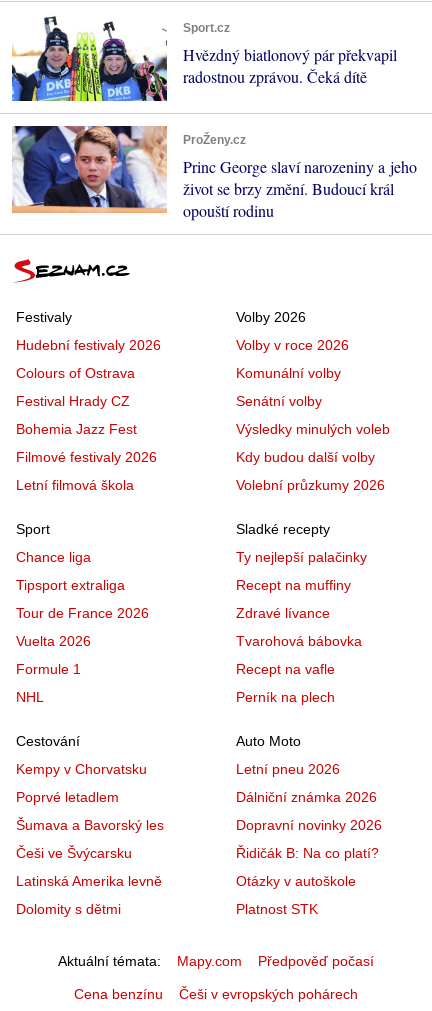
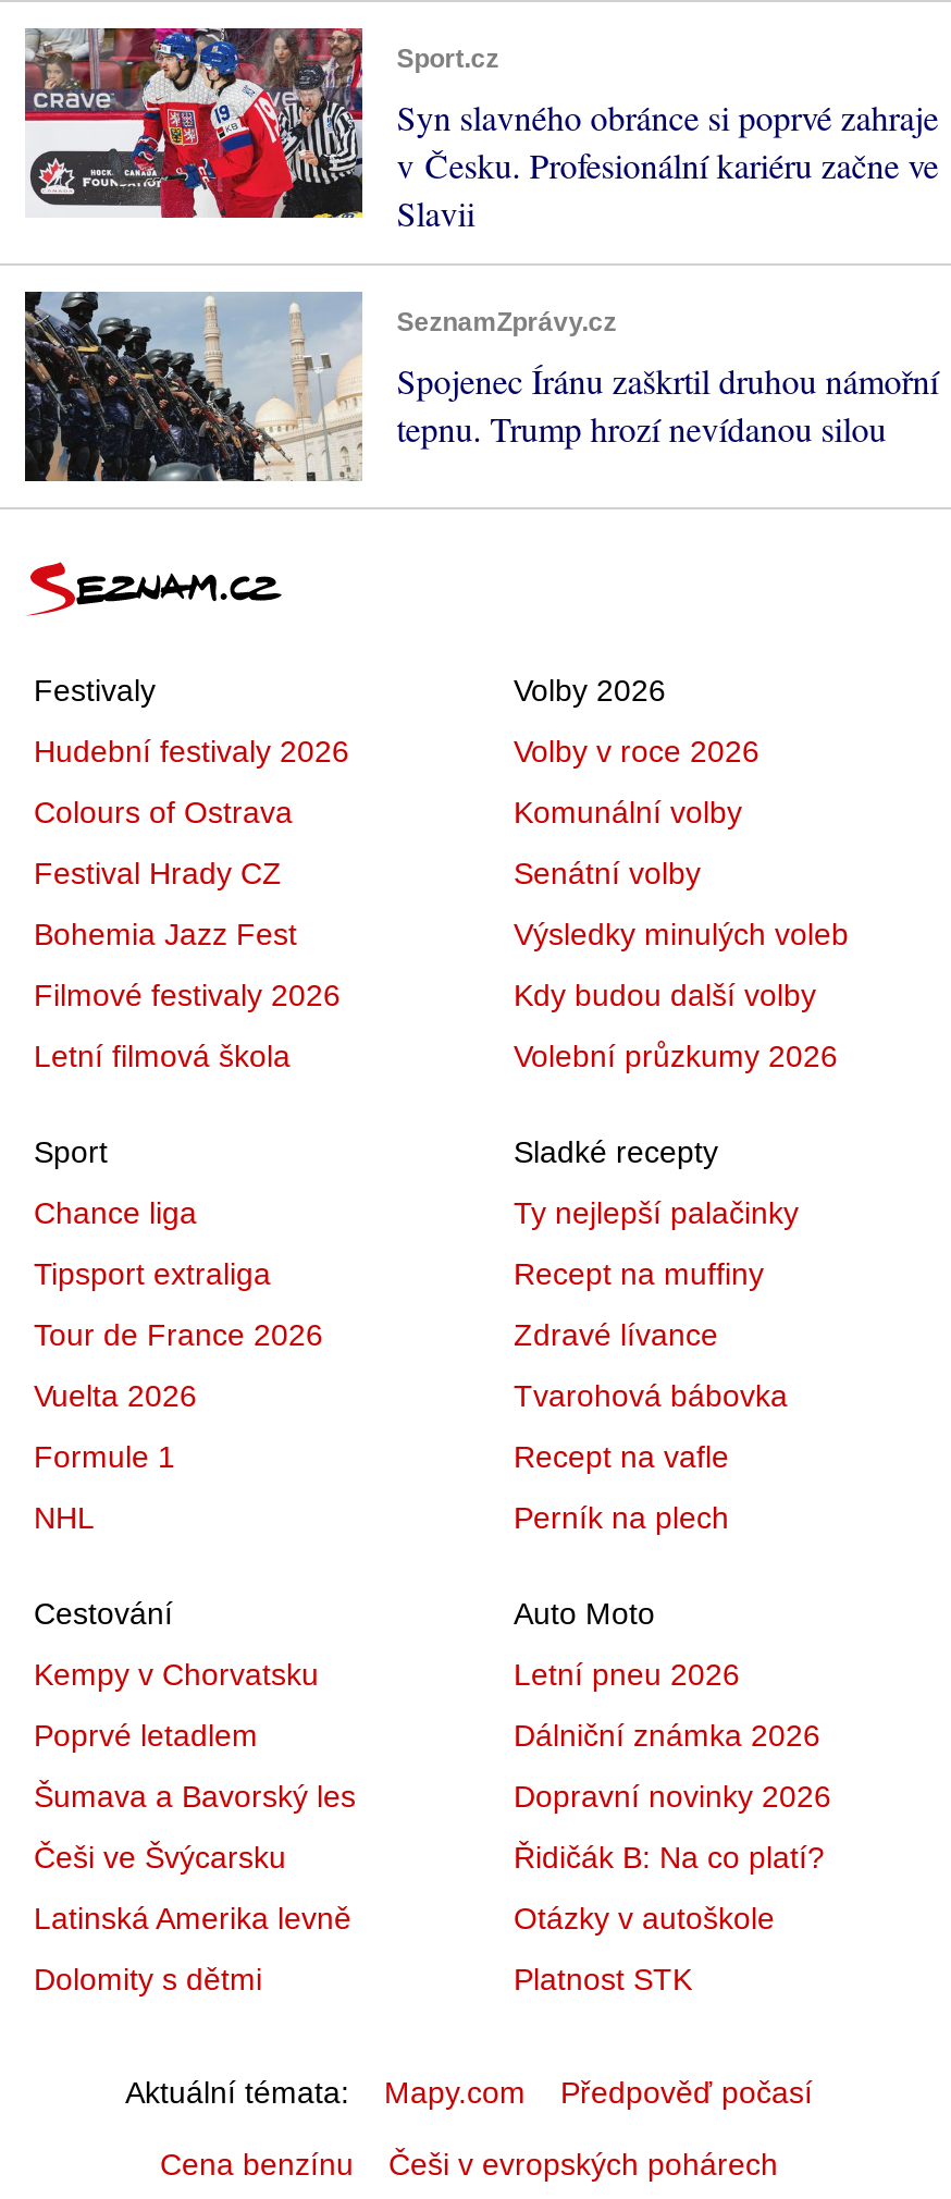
[11,13,397,102] [image] | Hvězdný biatlonový pár překvapil | radostnou zprávou. Čeká dítě -> [23,26,938,236] [image] | Syn slavného obránce si poprvé zahraje | v Česku. Profesionální kariéru začne ve | Slavii
[11,125,417,221] [image] | ProŽeny.cz | Princ George slaví narozeniny a jeho | život se brzy změní. Budoucí král | opouští rodinu -> [23,274,938,483] [image] | SeznamZprávy.cz | Spojenec Íránu zaškrtil druhou námořní | tepnu. Trump hrozí nevídanou silou

